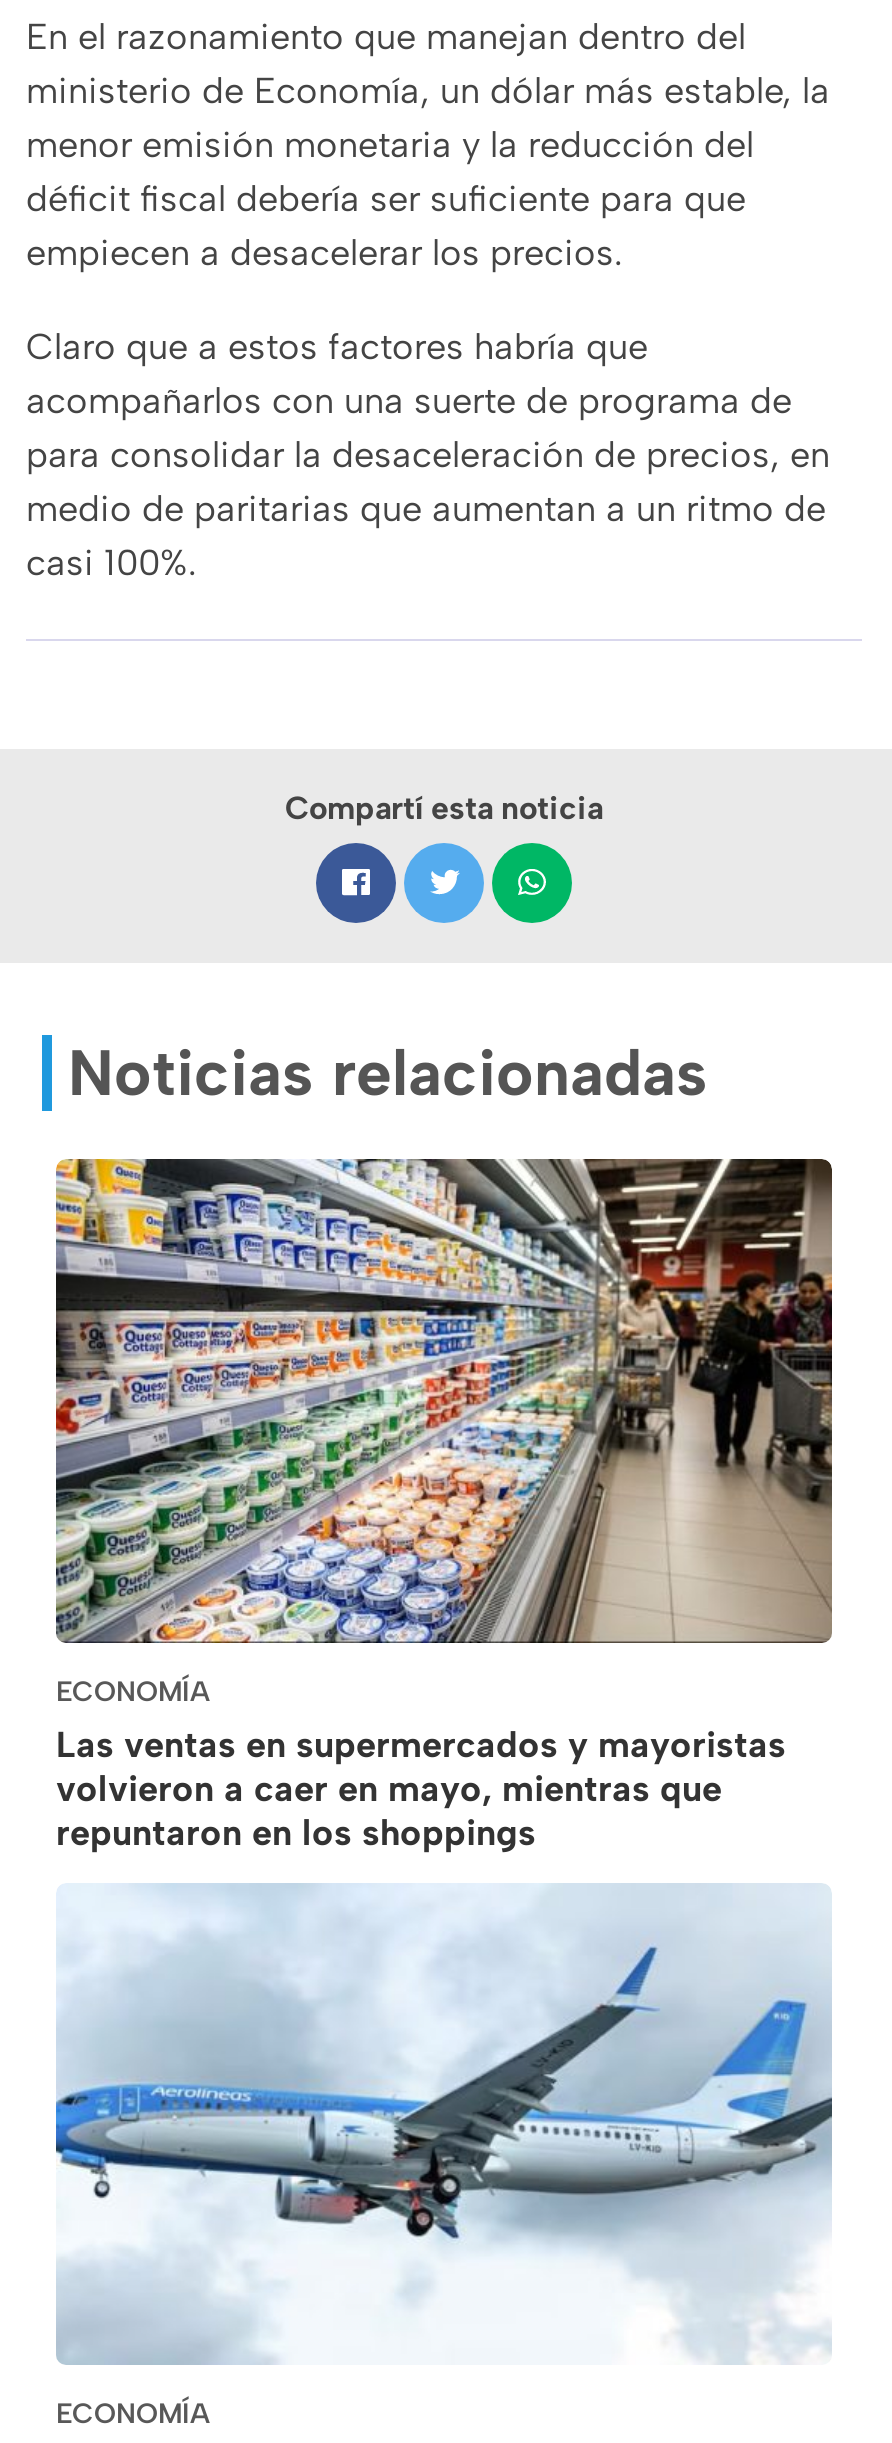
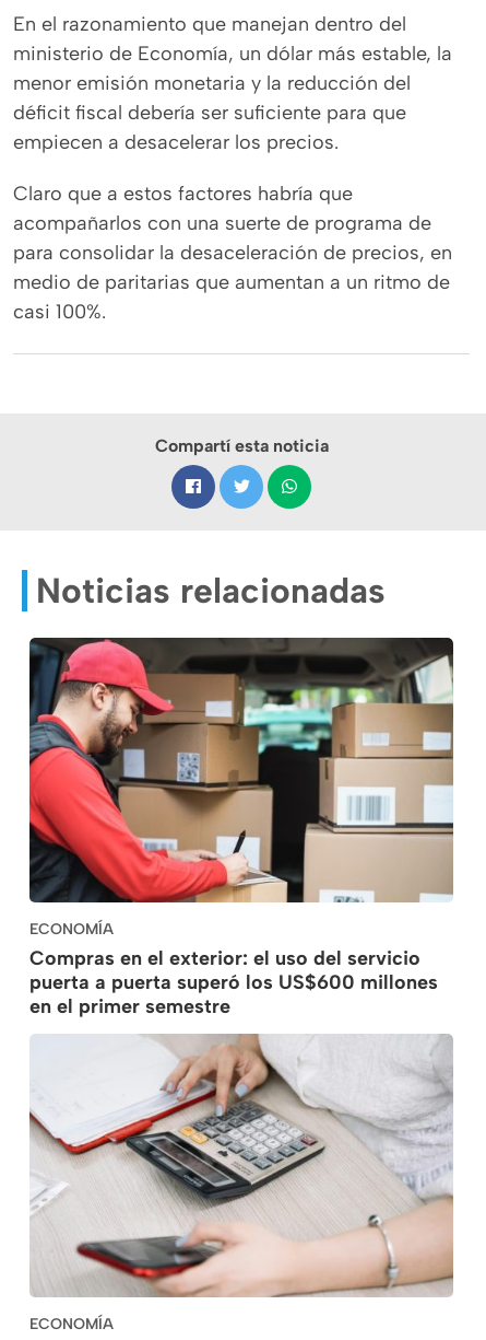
[54,1157,834,1854] [image] | Las ventas en supermercados y mayoristas | volvieron a caer en mayo, mientras que | repuntaron en los shoppings -> [28,637,454,1018] [image] | Compras en el exterior: el uso del servicio | puerta a puerta superó los US$600 millones | en el primer semestre
[54,1883,832,2365] [image] -> [28,1033,454,1298] [image]

